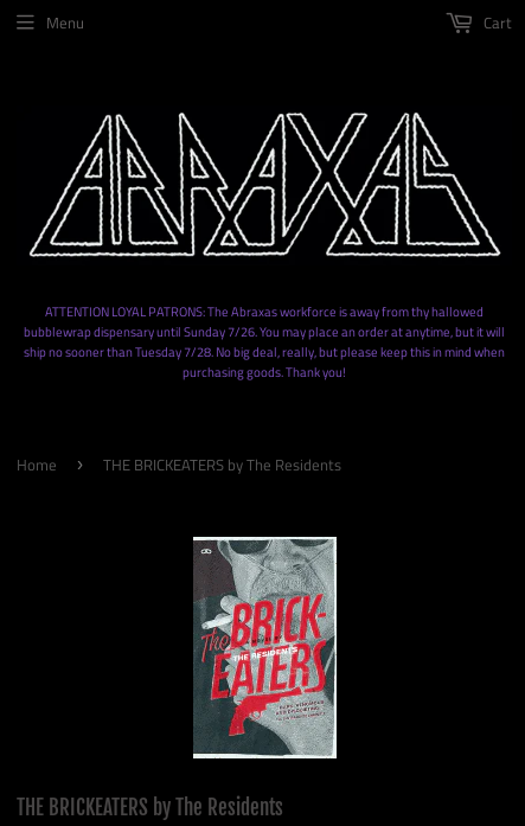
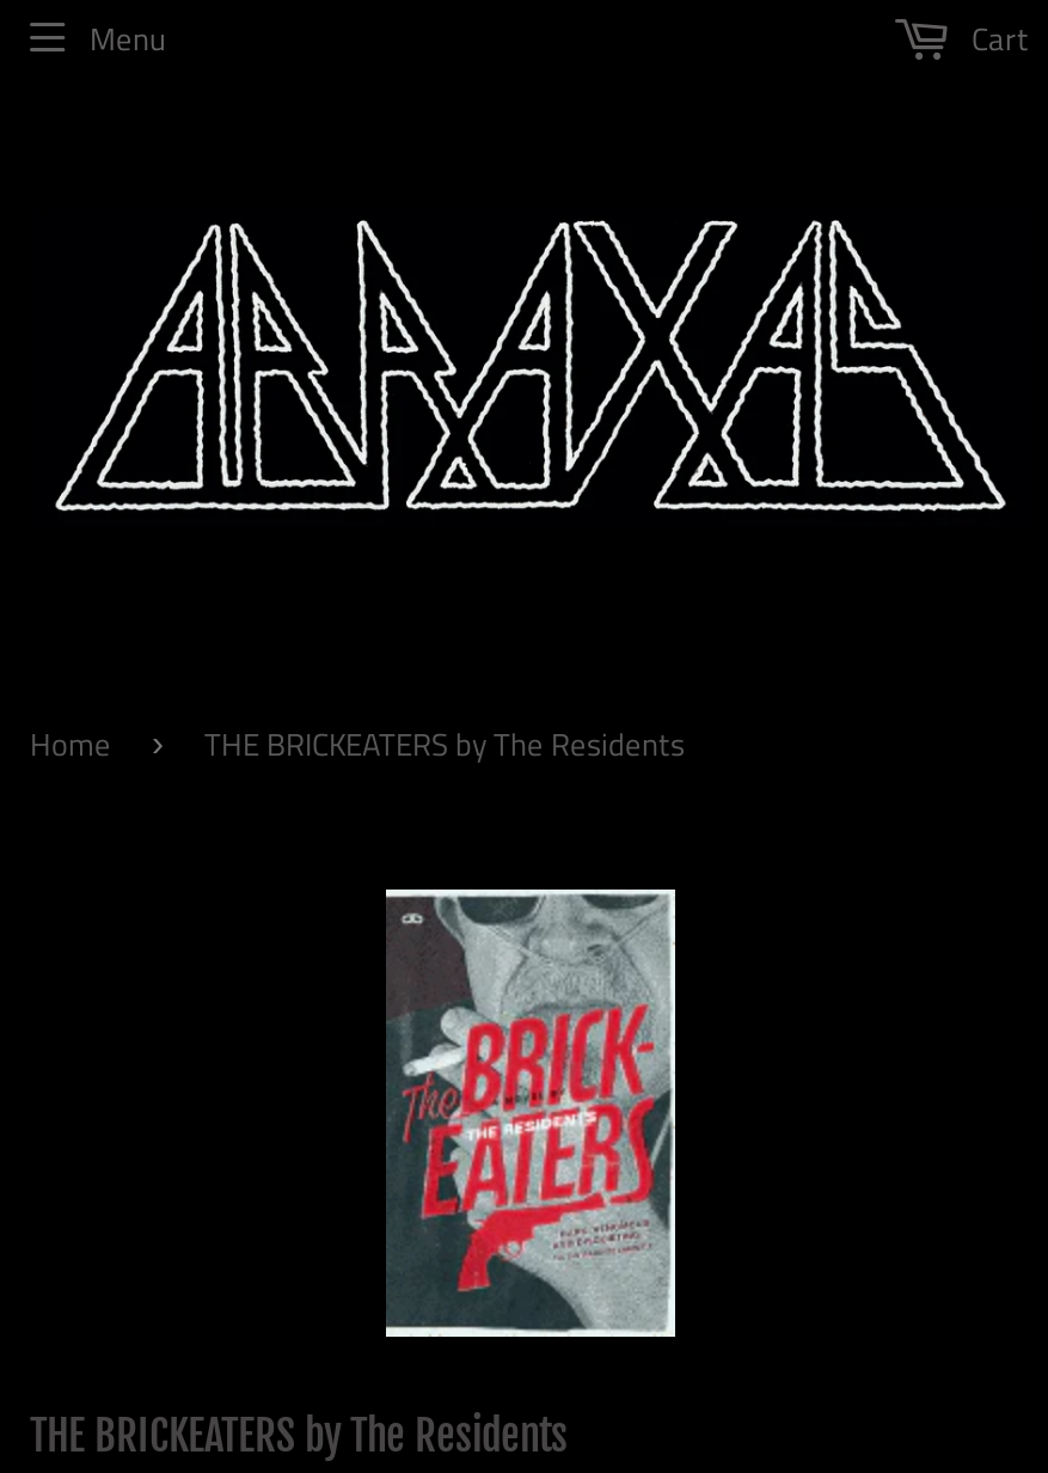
[24,300,505,381] ATTENTION LOYAL PATRONS: The Abraxas workforce is away from thy hallowed | bubblewrap dispensary until Sunday 7/26. You may place an order at anytime, but it will | ship no sooner than Tuesday 7/28. No big deal, really, but please keep this in mind when | purchasing goods. Thank you! -> none

